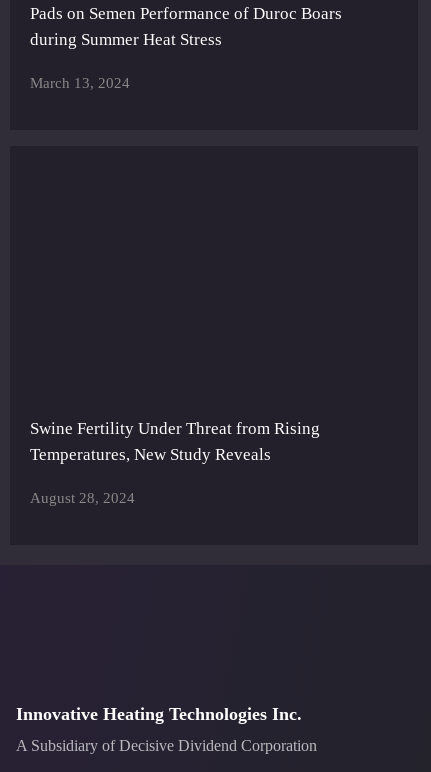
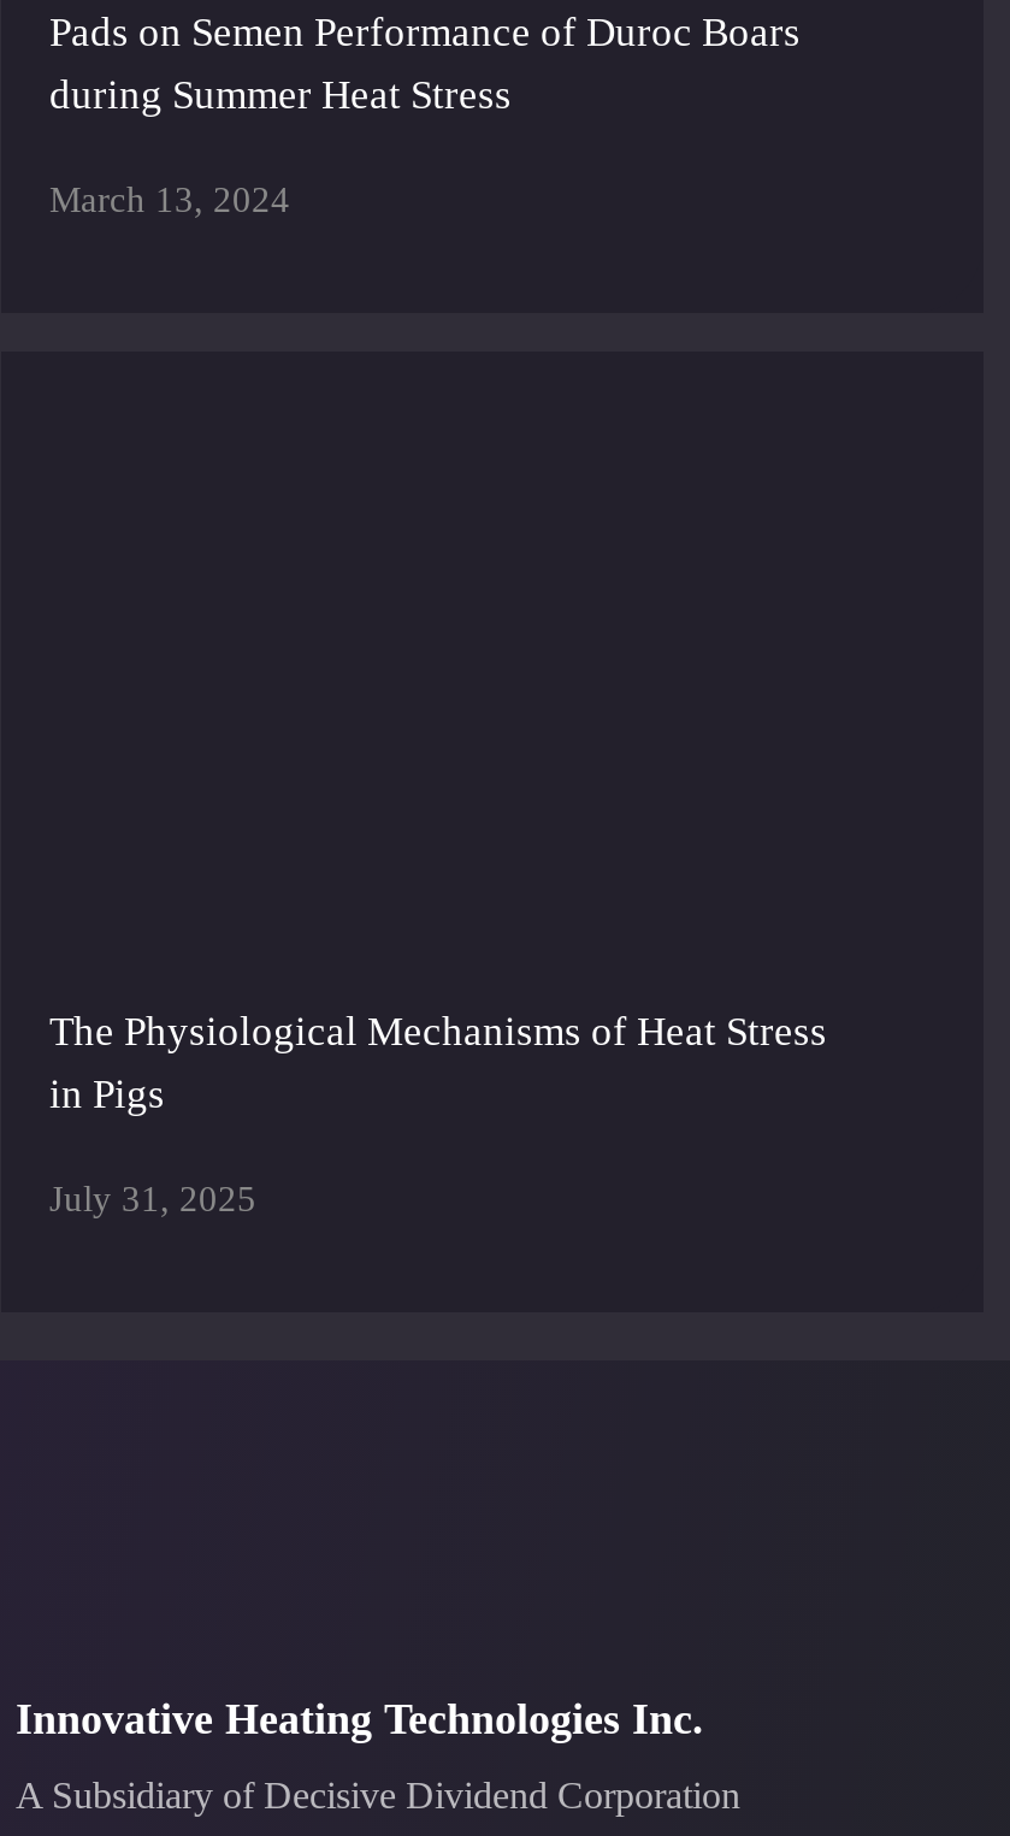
[30,419,320,464] Swine Fertility Under Threat from Rising | Temperatures, New Study Reveals -> [49,1009,827,1117] The Physiological Mechanisms of Heat Stress | in Pigs
[30,490,135,506] August 28, 2024 -> [49,1180,256,1218] July 31, 2025

